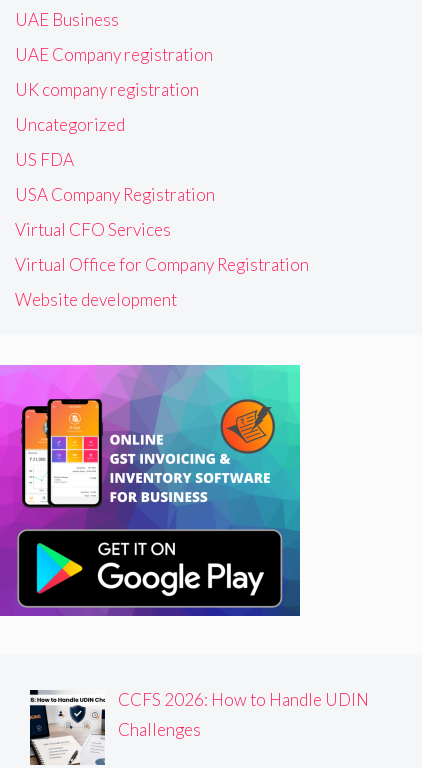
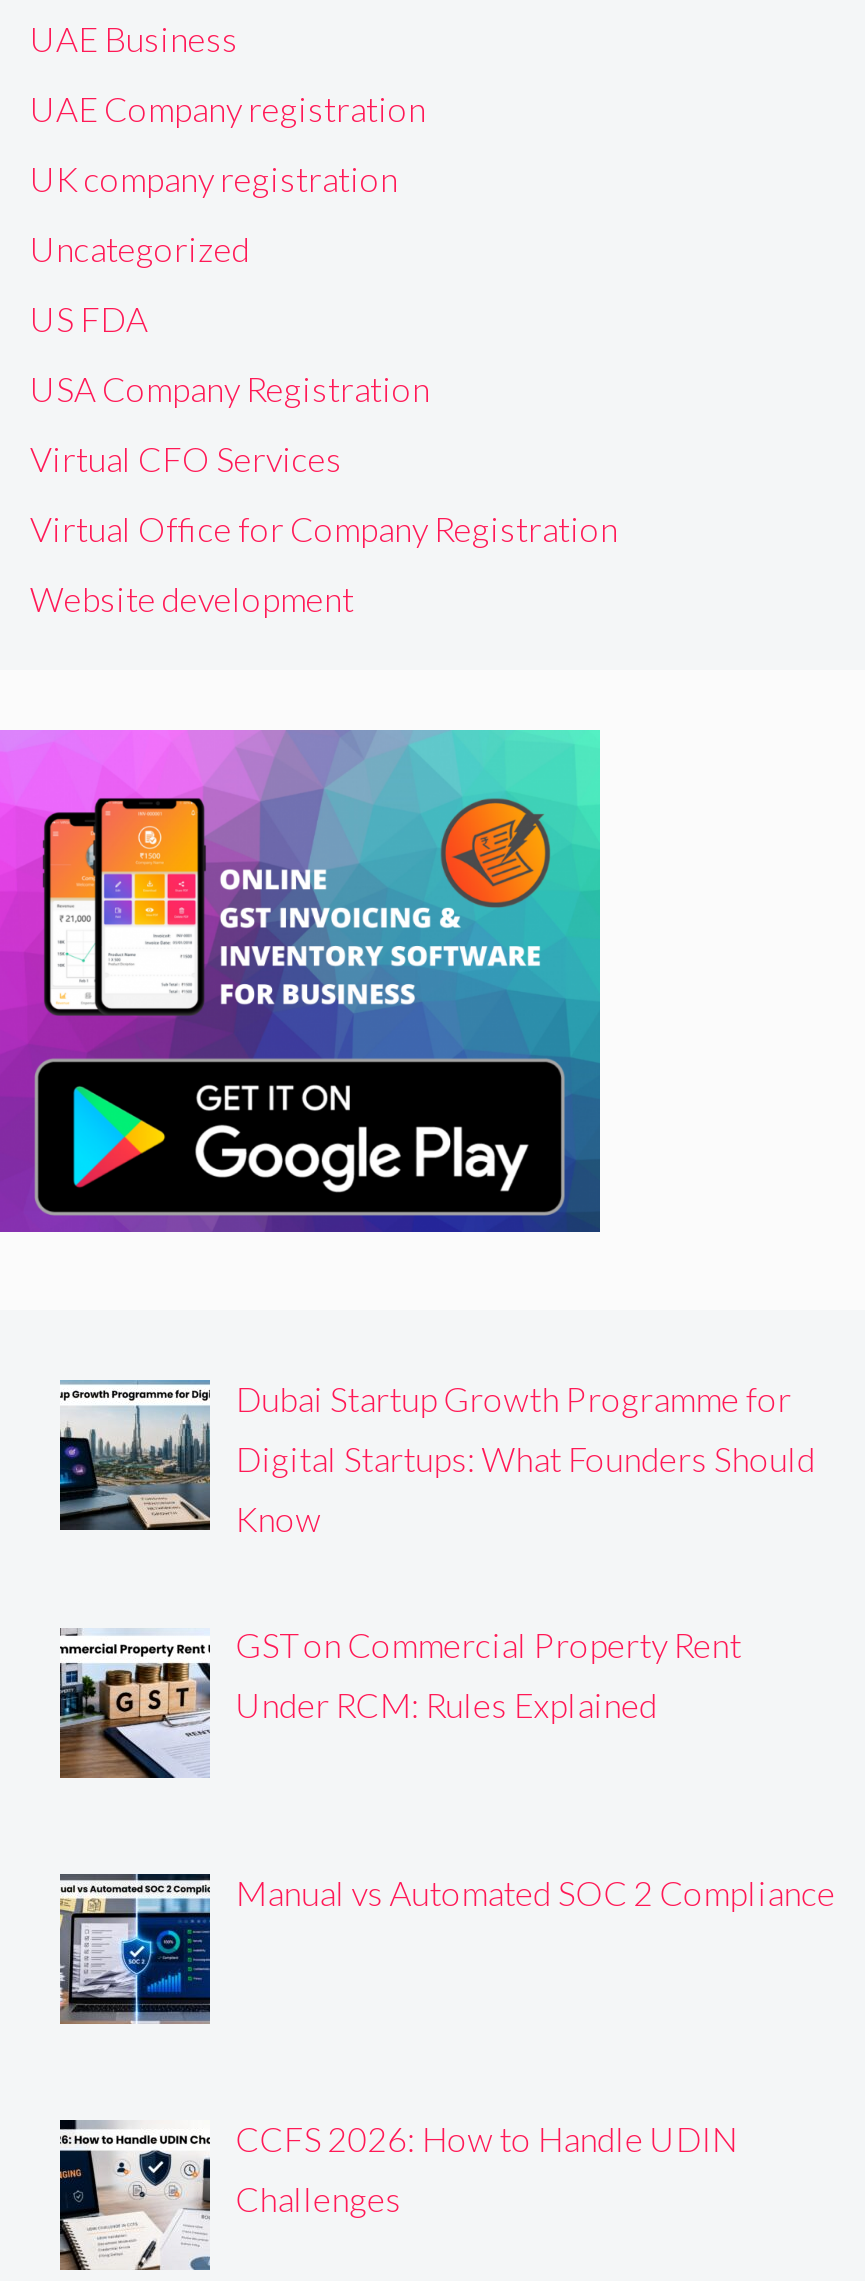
none -> [58,1378,816,1727] [image] | Dubai Startup Growth Programme for | Digital Startups: What Founders Should | Know | GST on Commercial Property Rent | Under RCM: Rules Explained
none -> [58,1872,836,2026] [image] | Manual vs Automated SOC 2 Compliance
none -> [58,1628,210,1782] [image]

